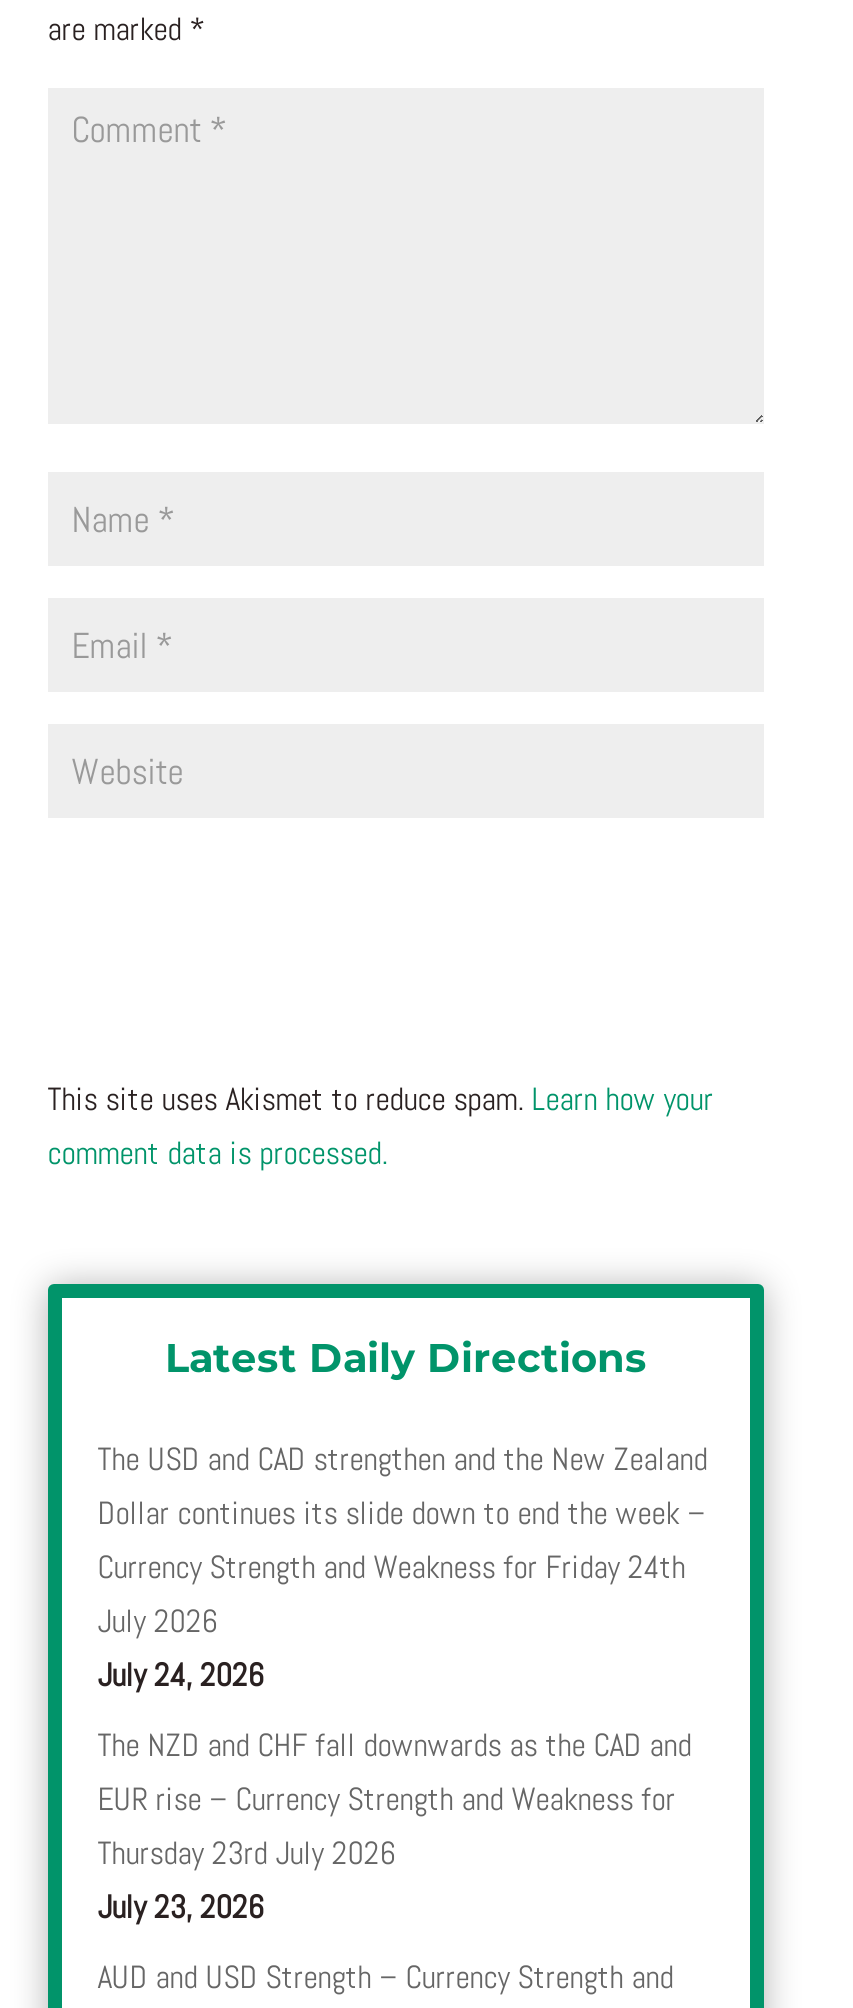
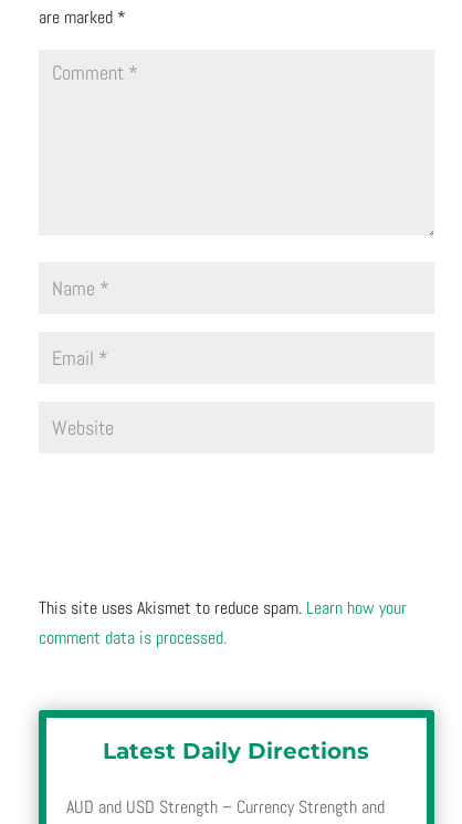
[98,1439,708,1929] The USD and CAD strengthen and the New Zealand | Dollar continues its slide down to end the week – | Currency Strength and Weakness for Friday 24th | July 2026 | July 24, 2026 | The NZD and CHF fall downwards as the CAD and | EUR rise – Currency Strength and Weakness for | Thursday 23rd July 2026 | July 23, 2026 -> none

